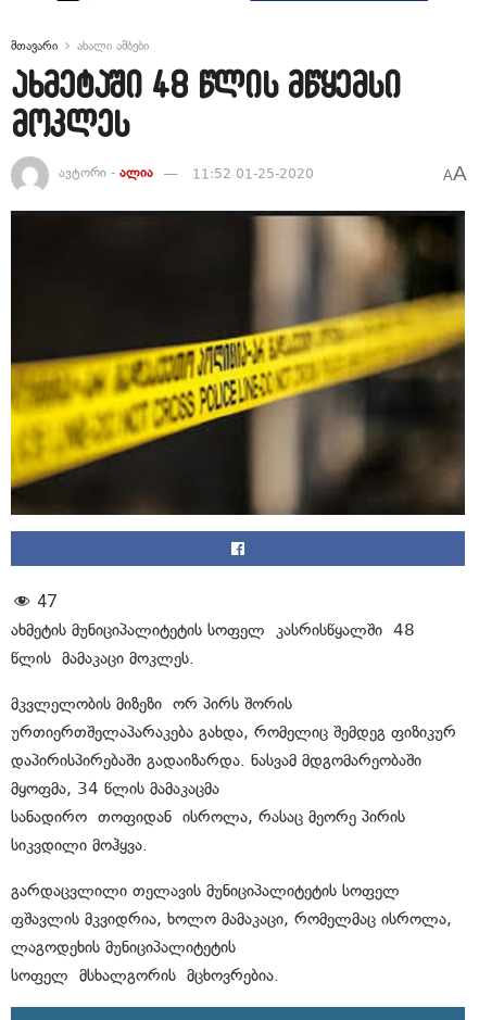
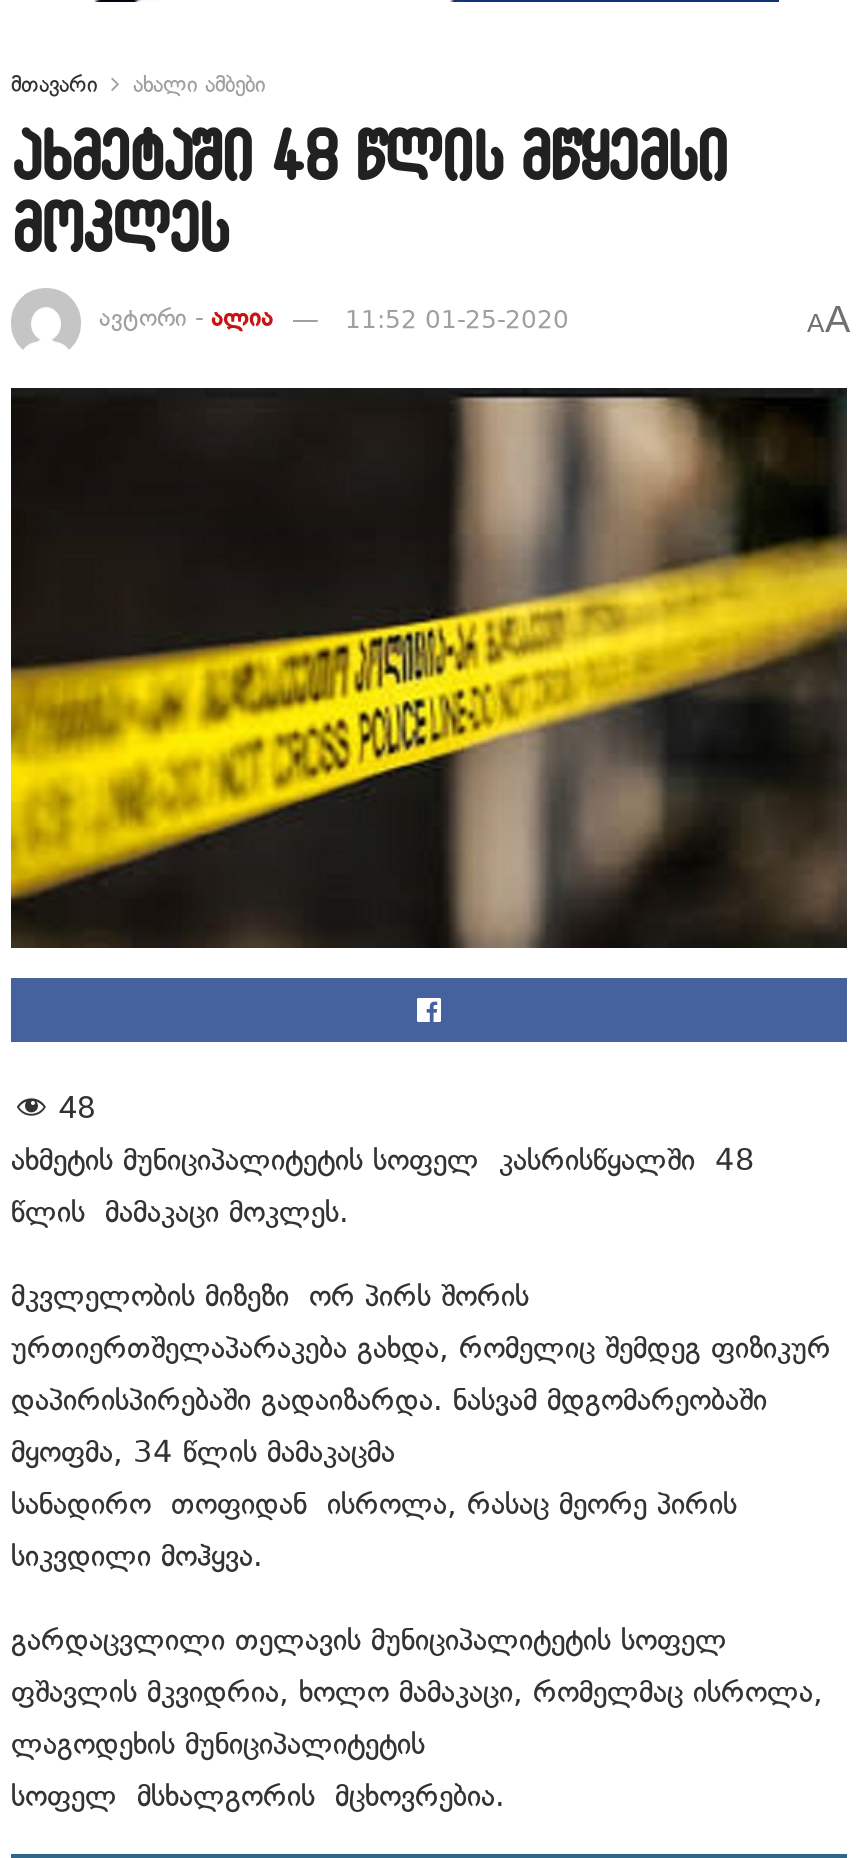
[37,591,56,611] 47 -> [59,1088,95,1126] 48

